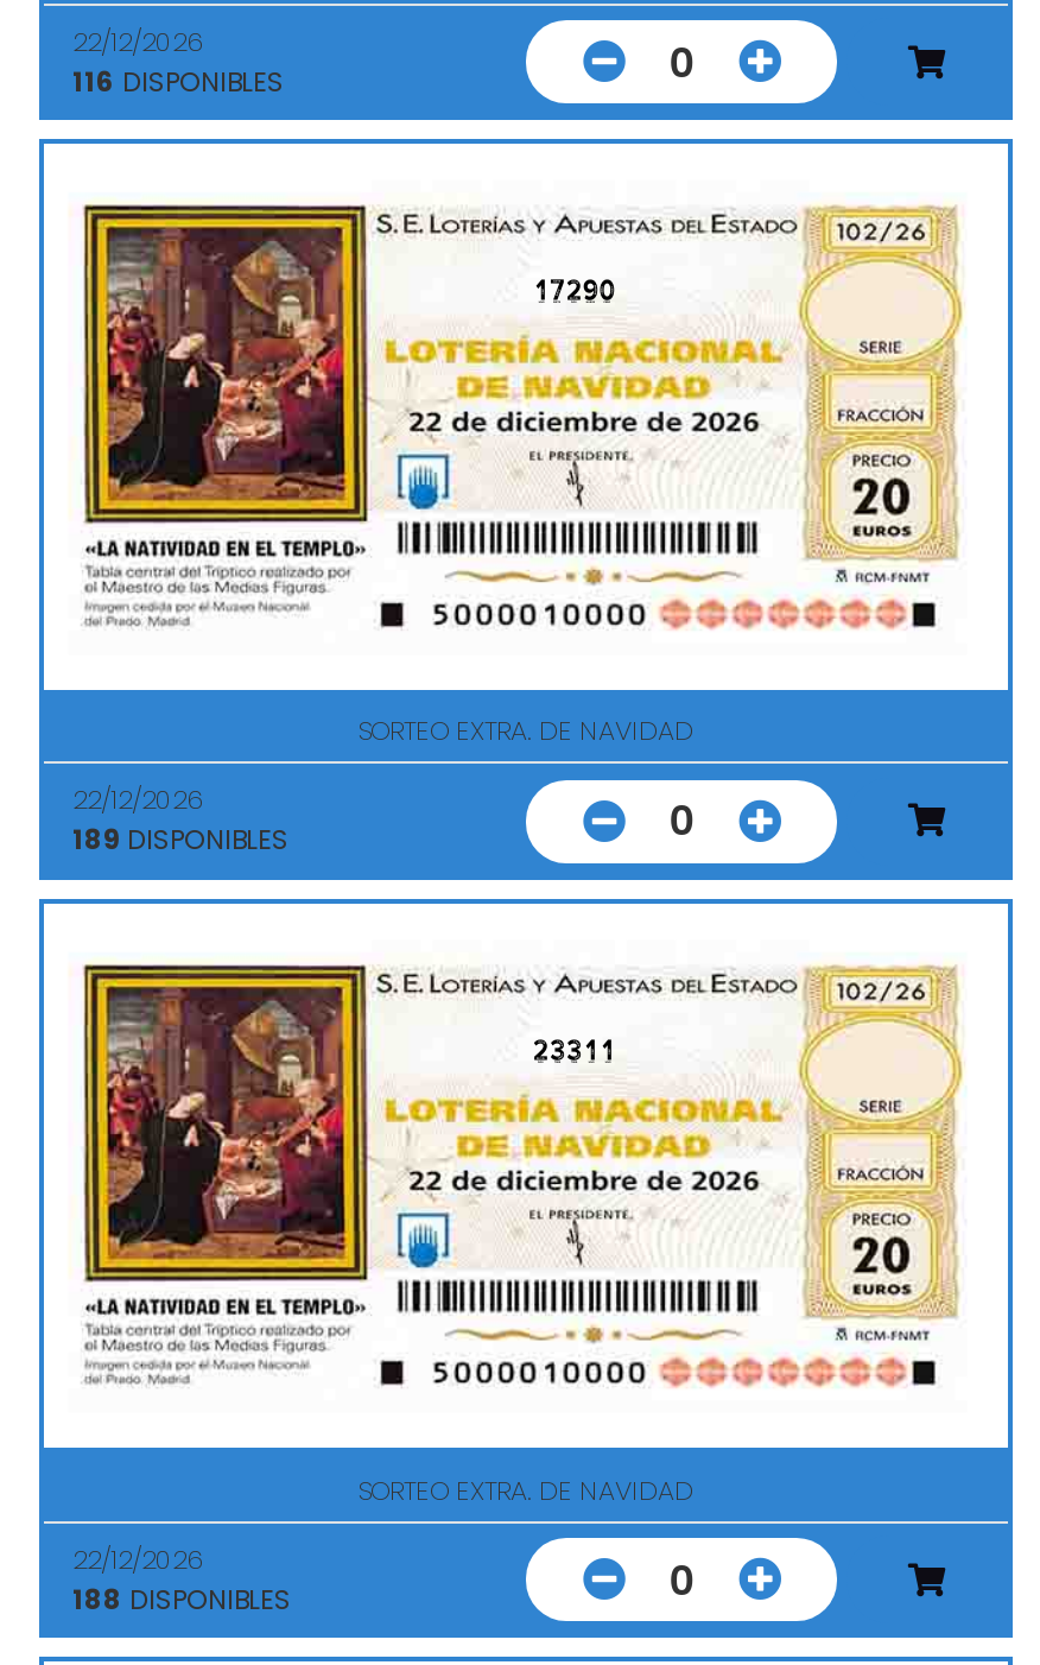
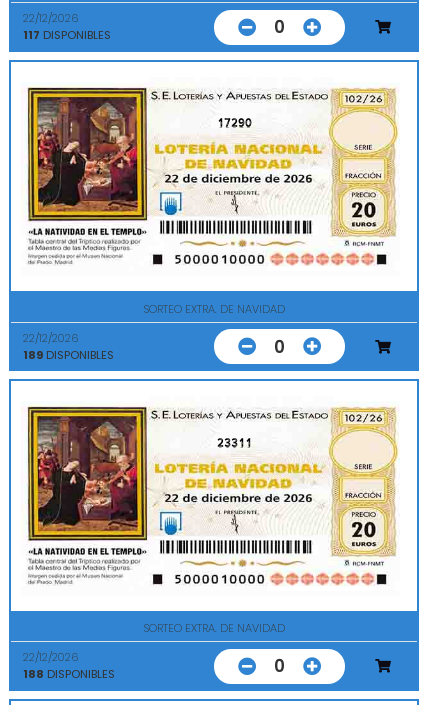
[72,62,284,100] 116 DISPONIBLES -> [23,27,111,43] 117 DISPONIBLES

